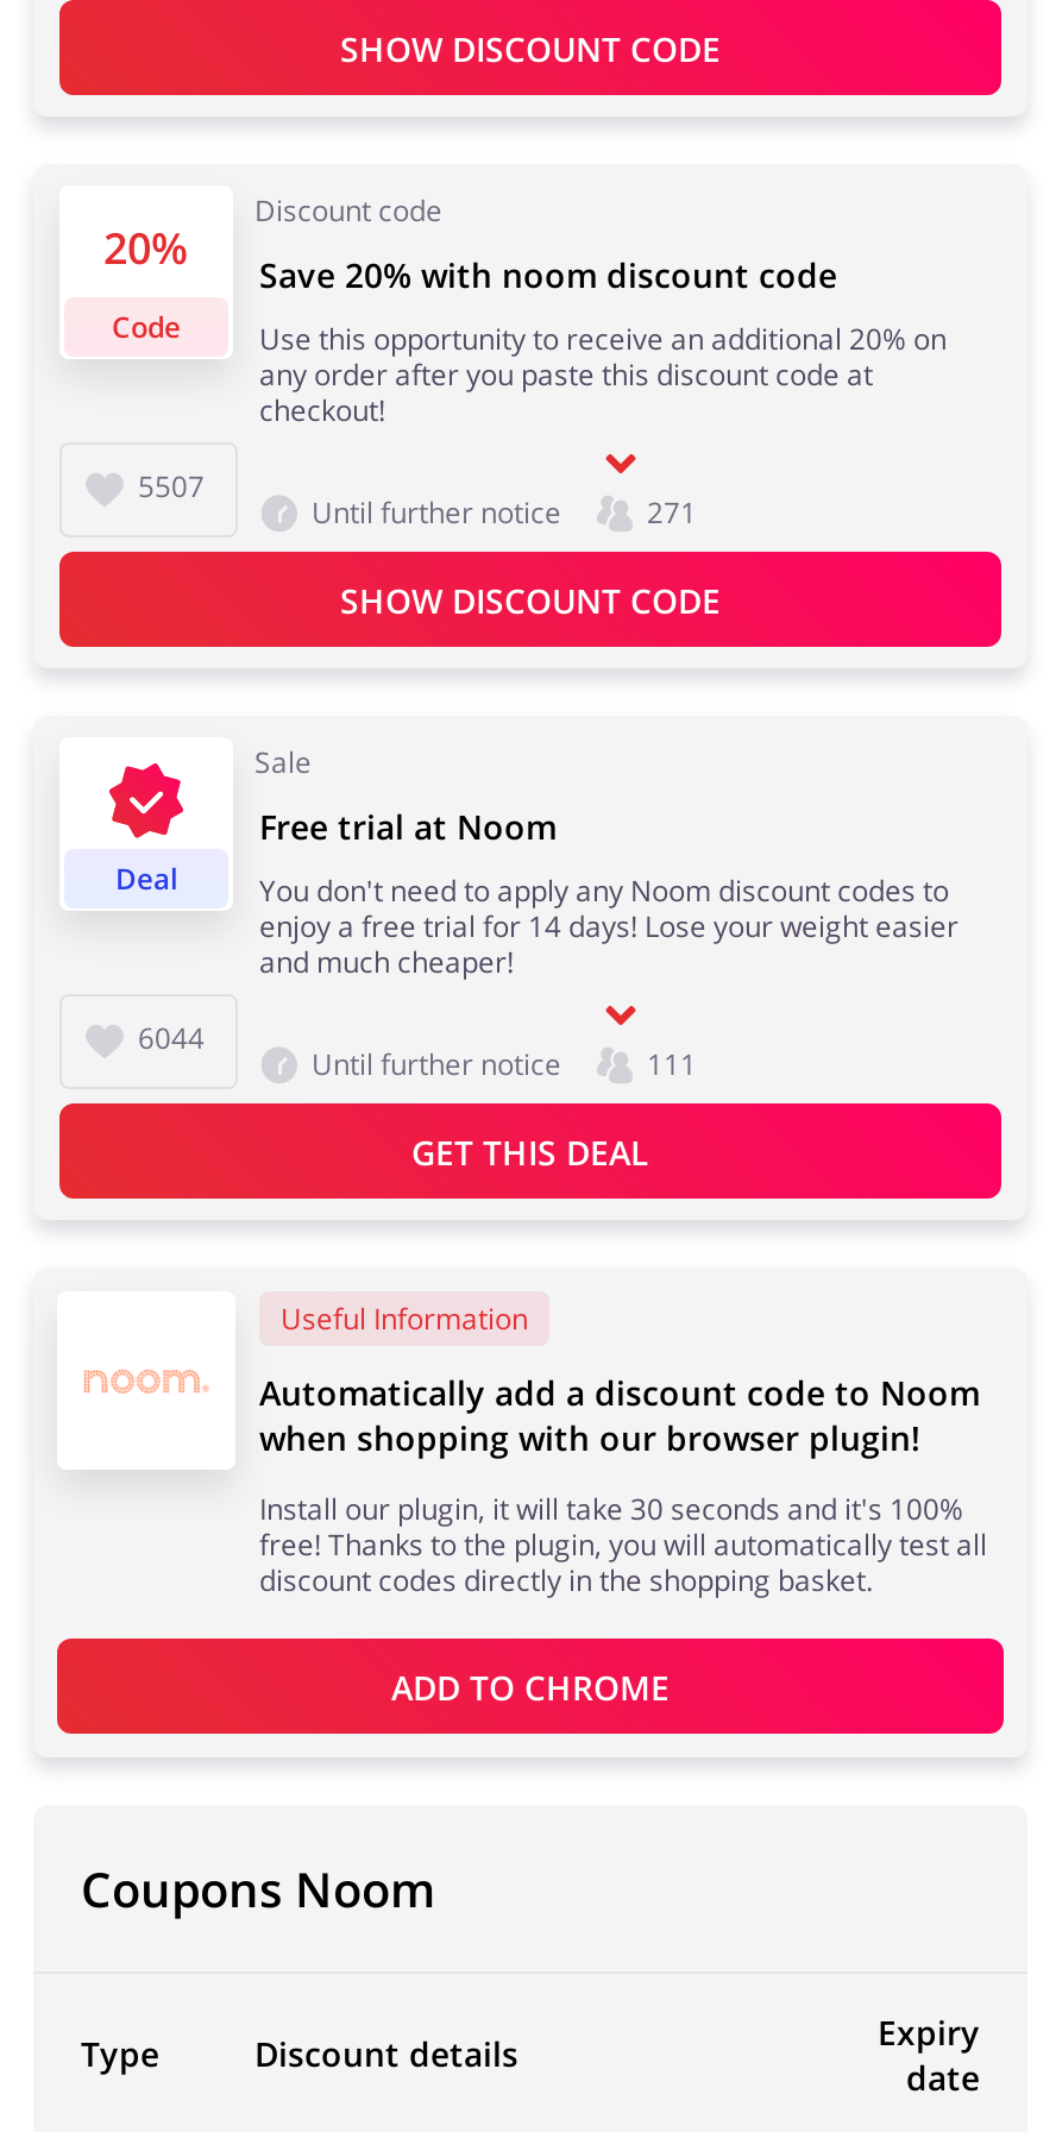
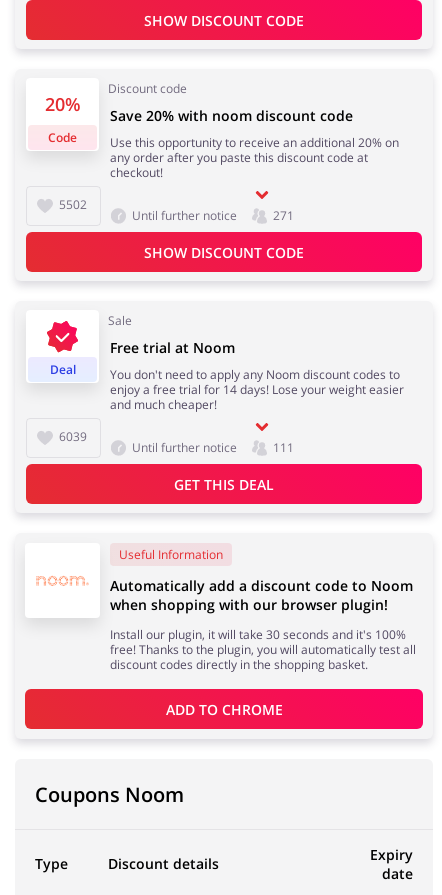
[138,467,205,507] 5507 -> [59,196,87,213] 5502
[138,1018,205,1059] 6044 -> [59,428,87,445] 6039

